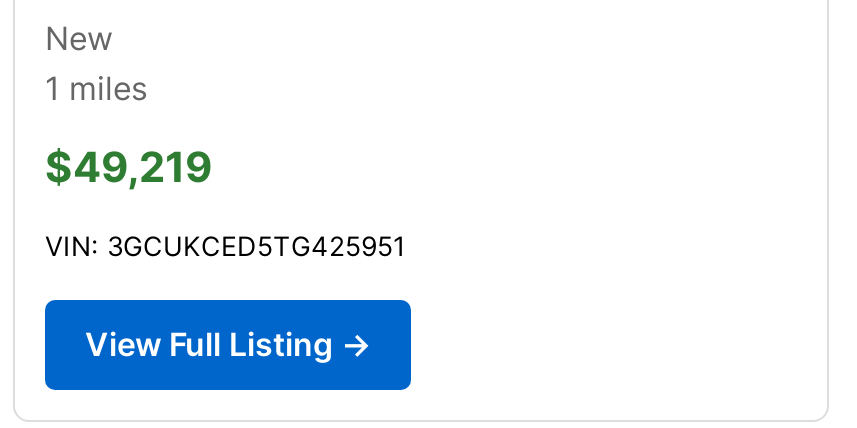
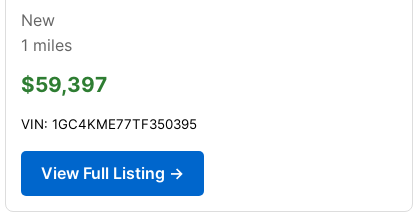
[45,142,213,192] $49,219 -> [21,72,107,97] $59,397
[45,230,405,262] VIN: 3GCUKCED5TG425951 -> [21,116,197,132] VIN: 1GC4KME77TF350395

